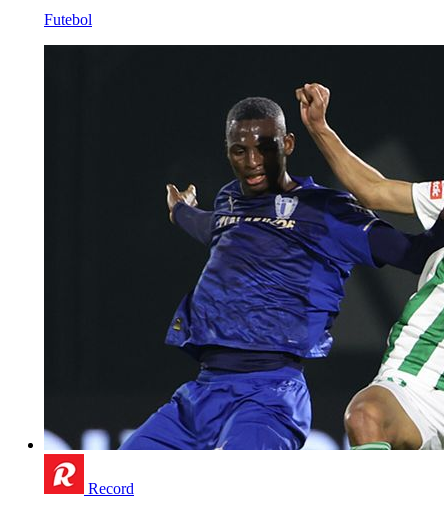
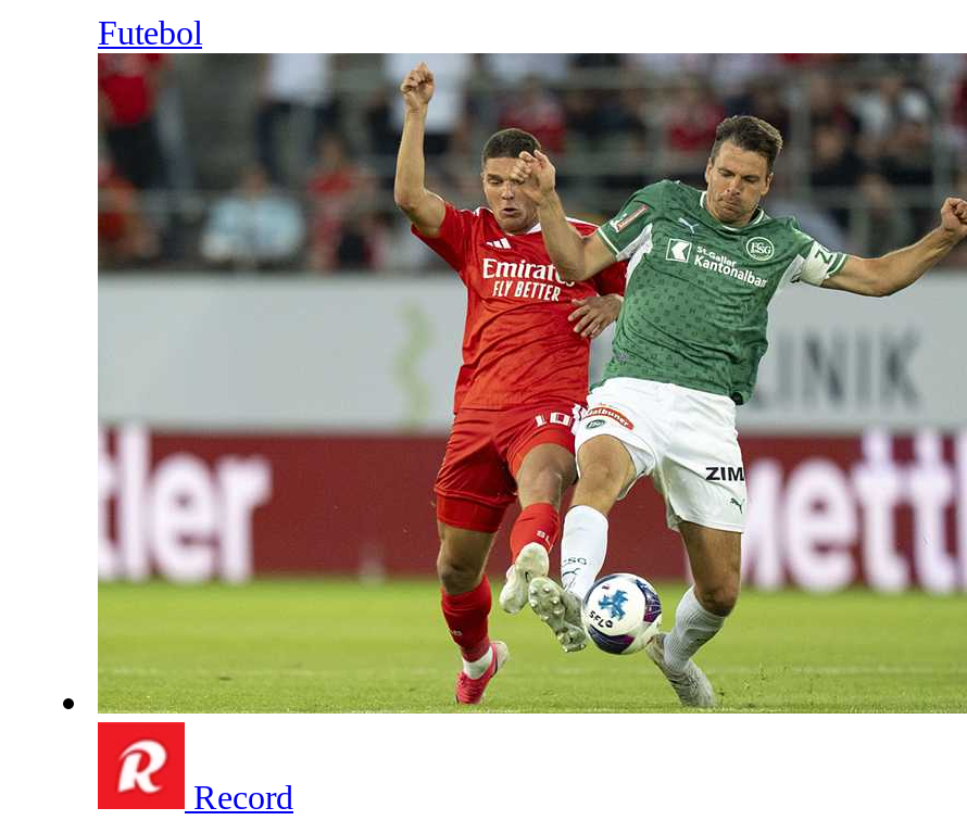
[43,44,441,451] [image] -> [96,51,960,716] [image]

